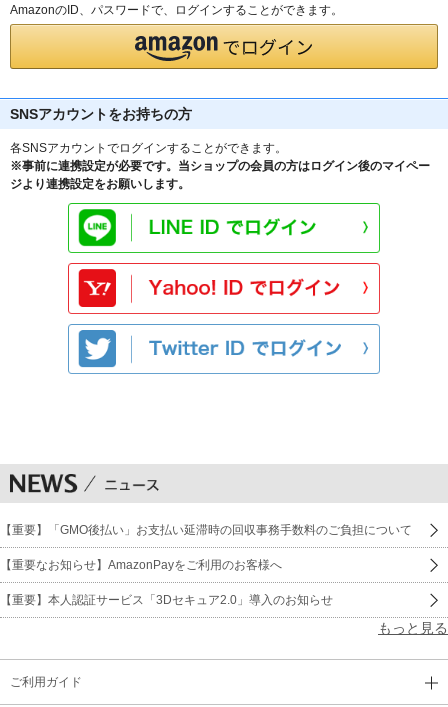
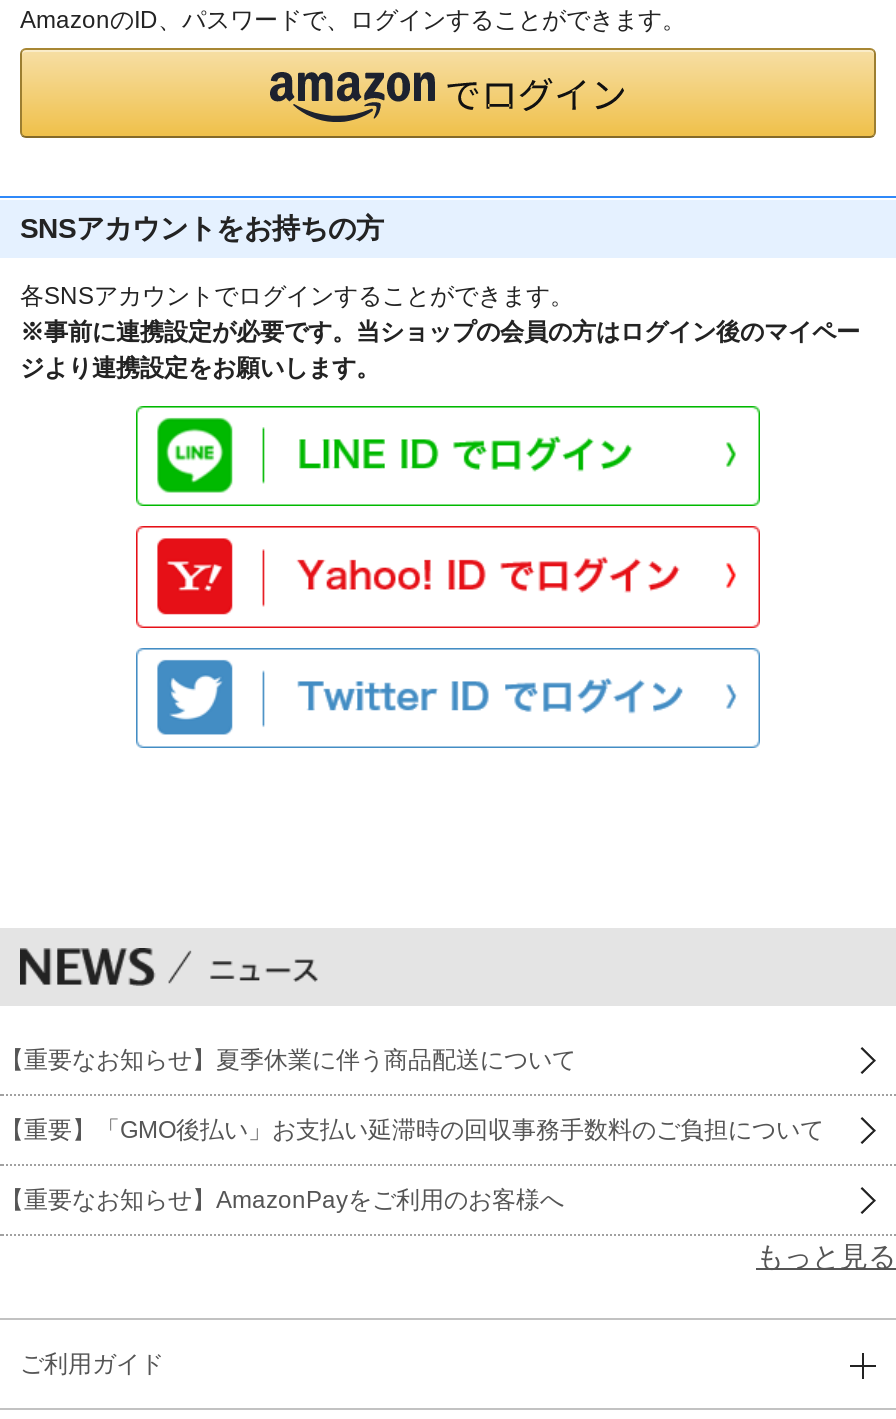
none -> [0,1046,576,1074] 【重要なお知らせ】夏季休業に伴う商品配送について
moved [0,523,412,572] -> [0,1116,824,1214]: 【重要】「GMO後払い」お支払い延滞時の回収事務手数料のご負担について | 【重要なお知らせ】AmazonPayをご利用のお客様へ
[0,593,333,607] 【重要】本人認証サービス「3Dセキュア2.0」導入のお知らせ -> none

